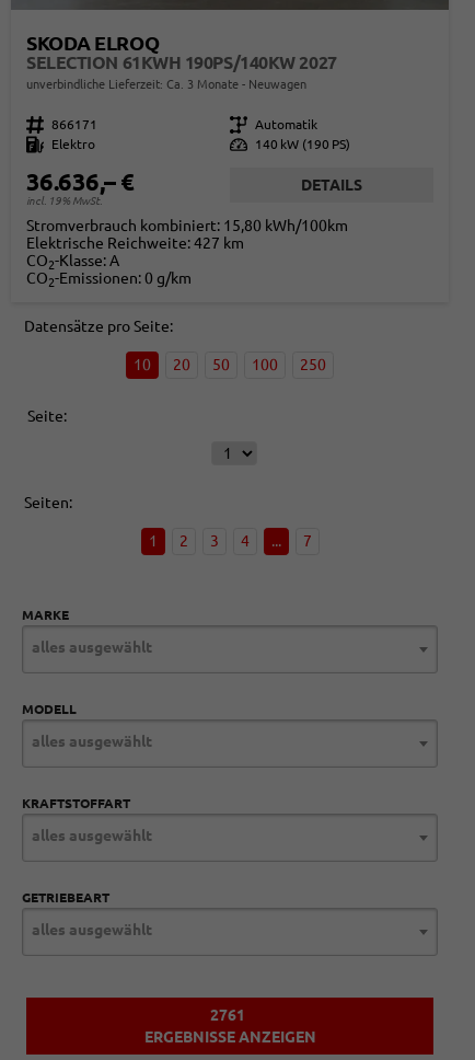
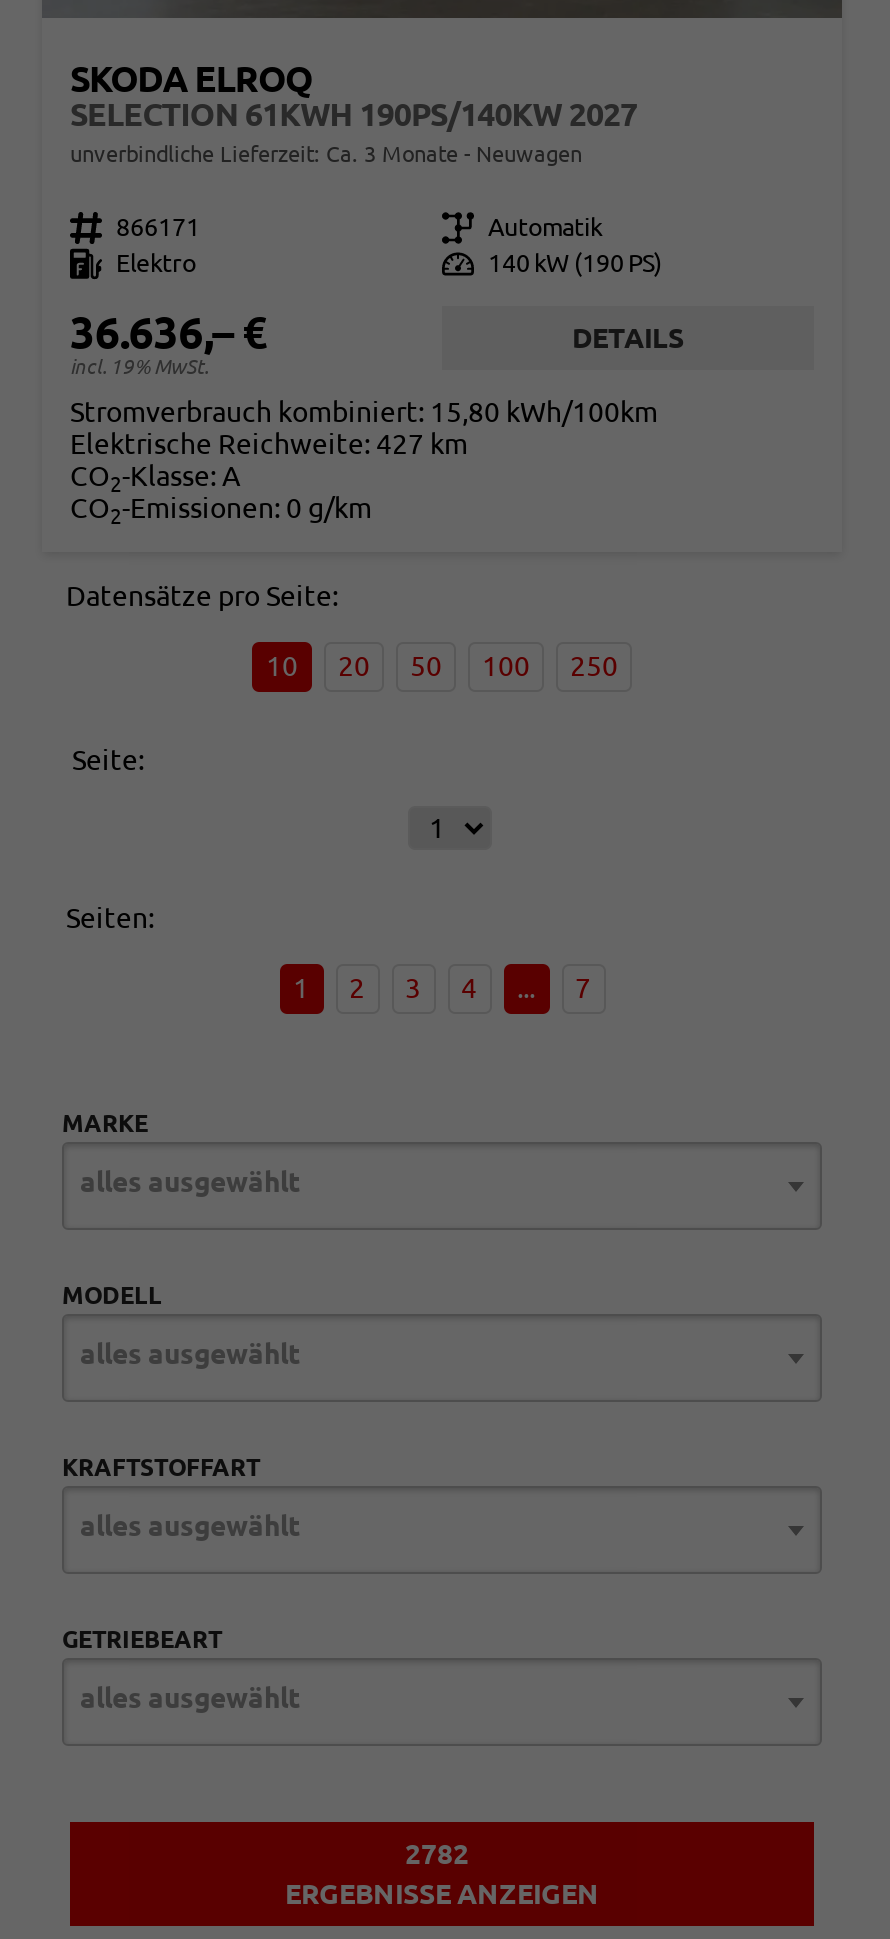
[210,1006,245,1024] 2761 -> [405,1838,469,1870] 2782

